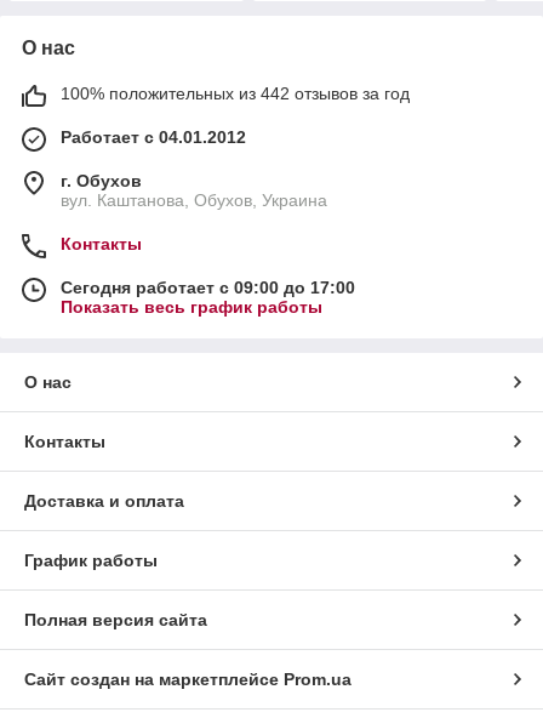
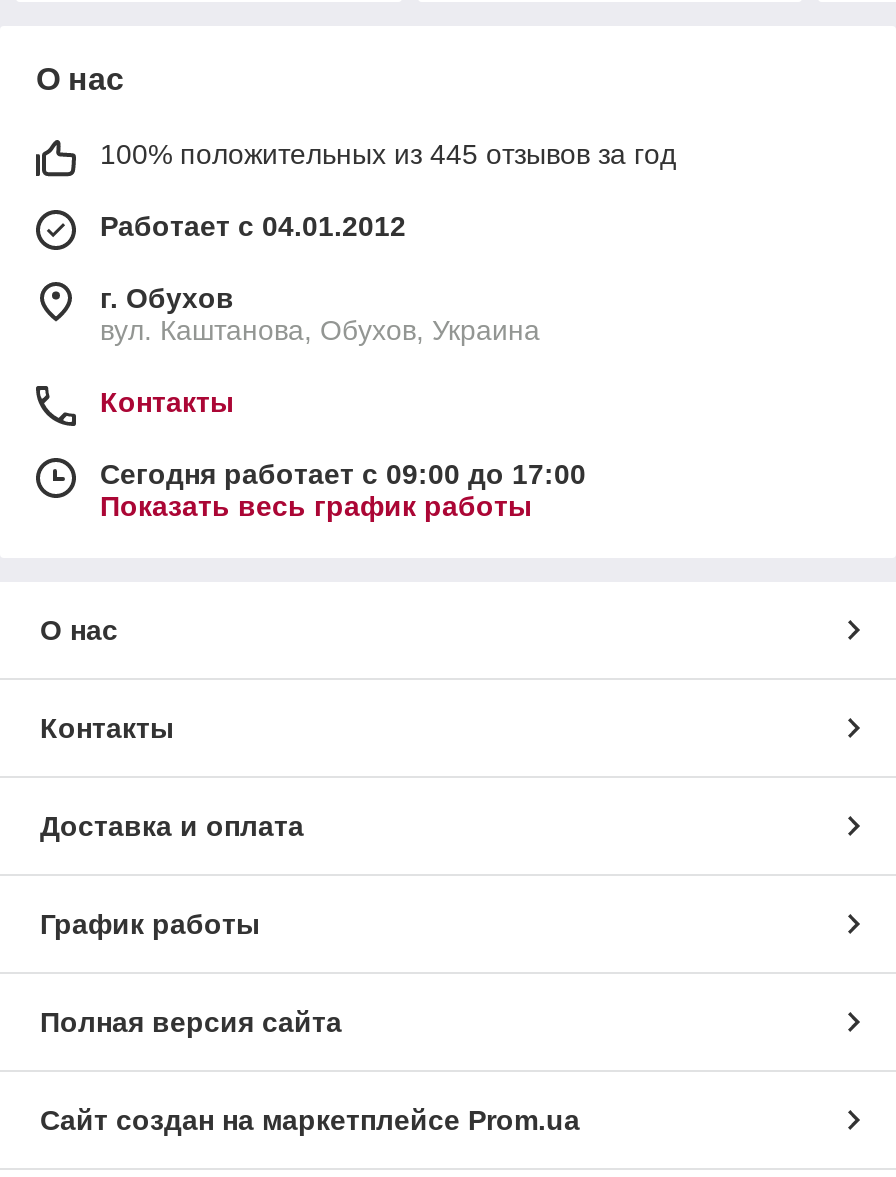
[61,83,410,103] 100% положительных из 442 отзывов за год -> [100,138,676,170] 100% положительных из 445 отзывов за год

